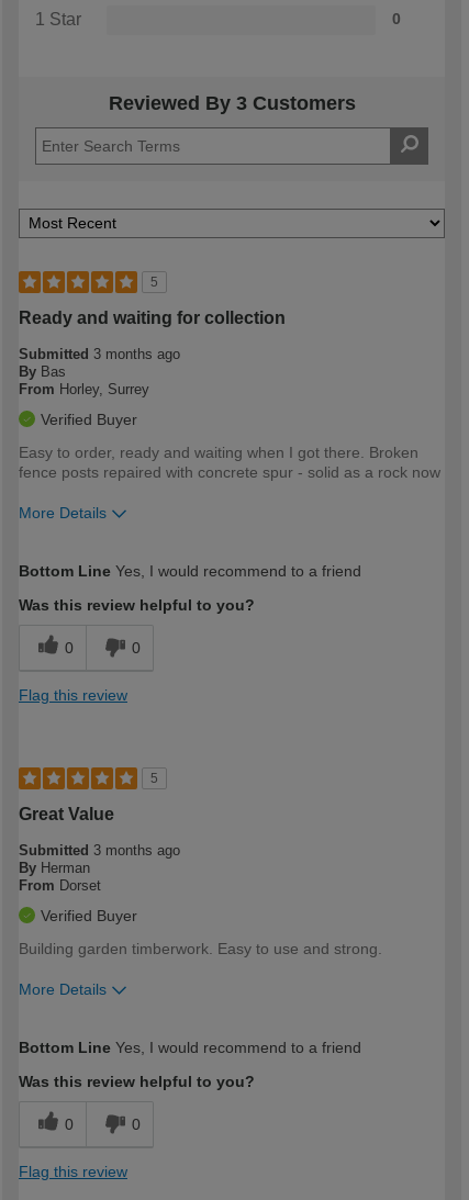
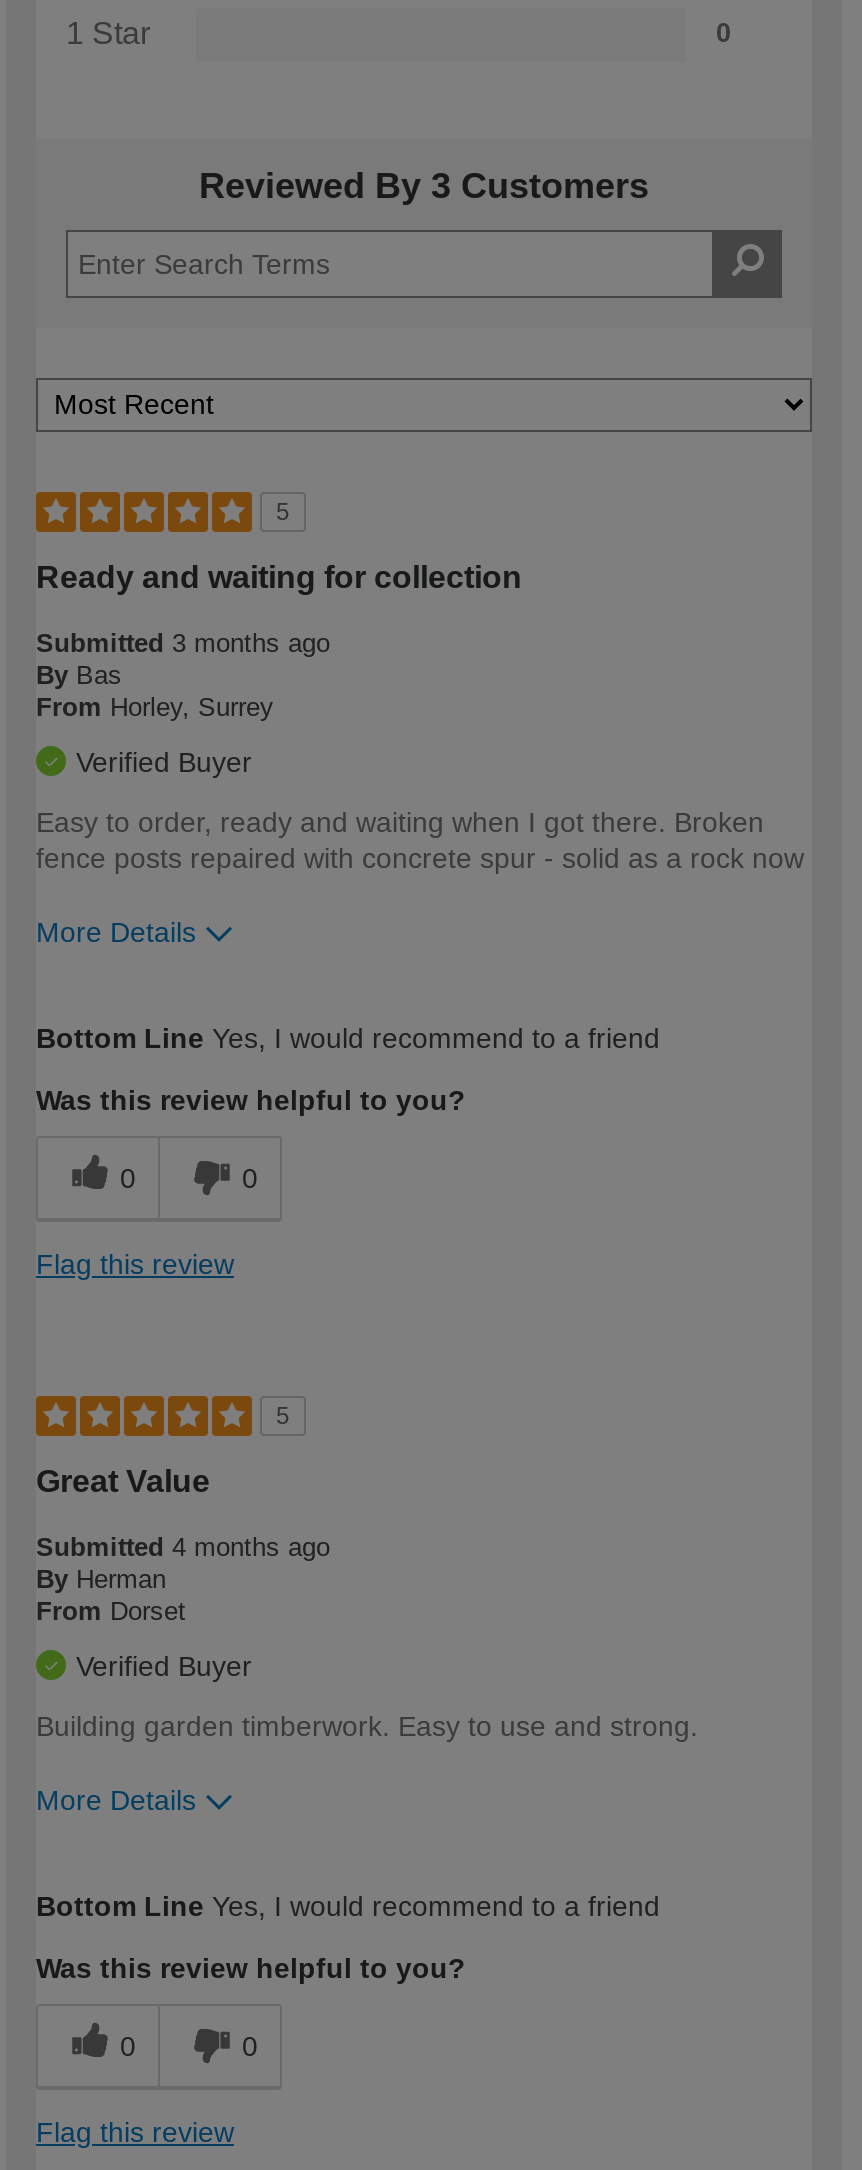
[19,842,180,858] Submitted 3 months ago -> [36,1531,330,1561] Submitted 4 months ago

